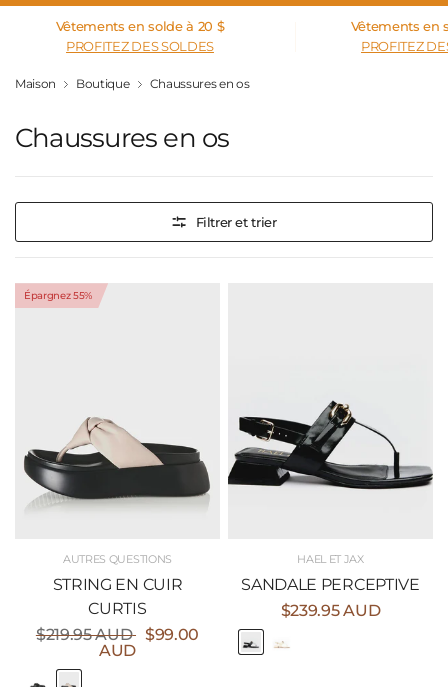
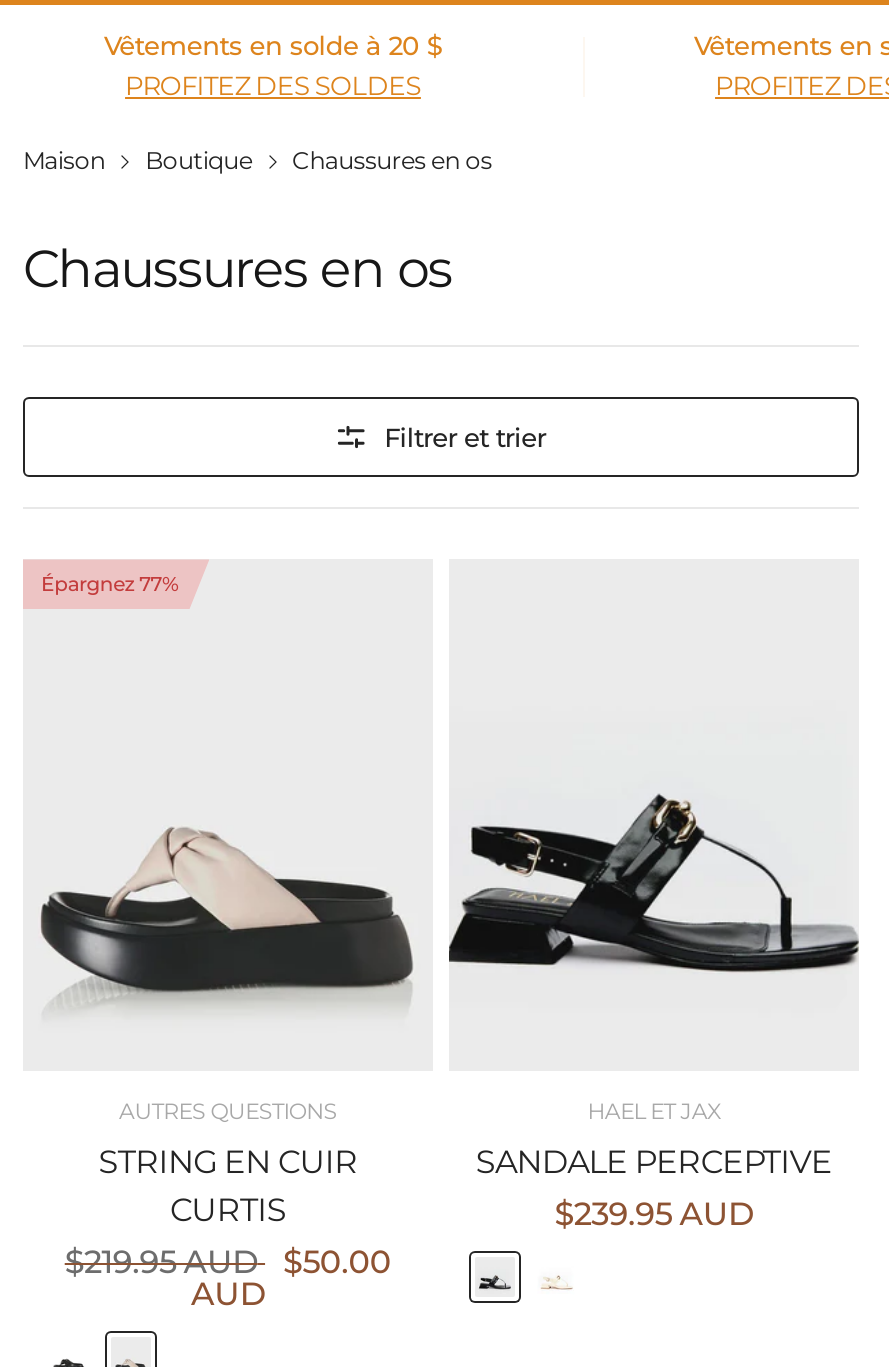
[24,289,92,302] Épargnez 55% -> [41,570,177,596] Épargnez 77%
[145,625,199,644] $99.00 -> [283,1244,391,1282] $50.00

